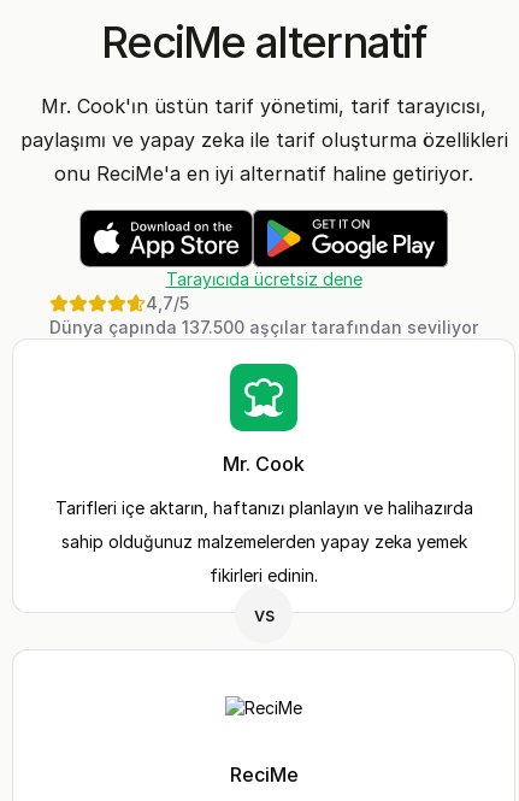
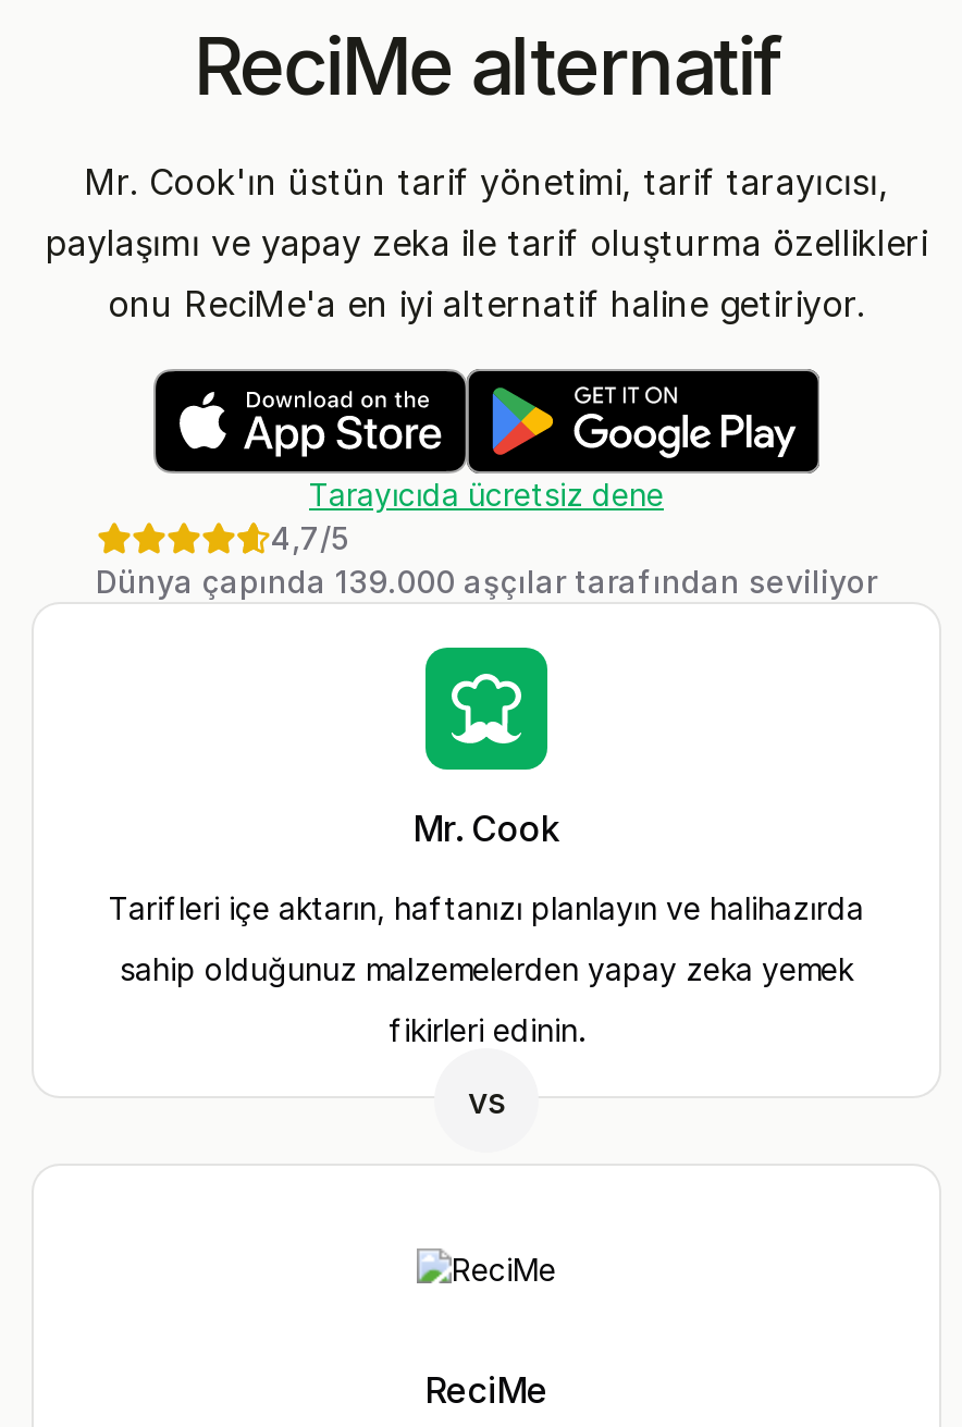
[49,317,478,337] Dünya çapında 137.500 aşçılar tarafından seviliyor -> [96,563,877,600] Dünya çapında 139.000 aşçılar tarafından seviliyor

